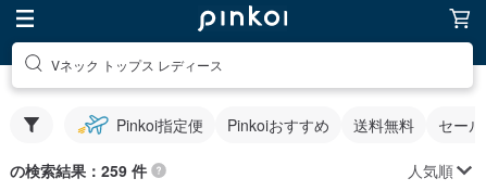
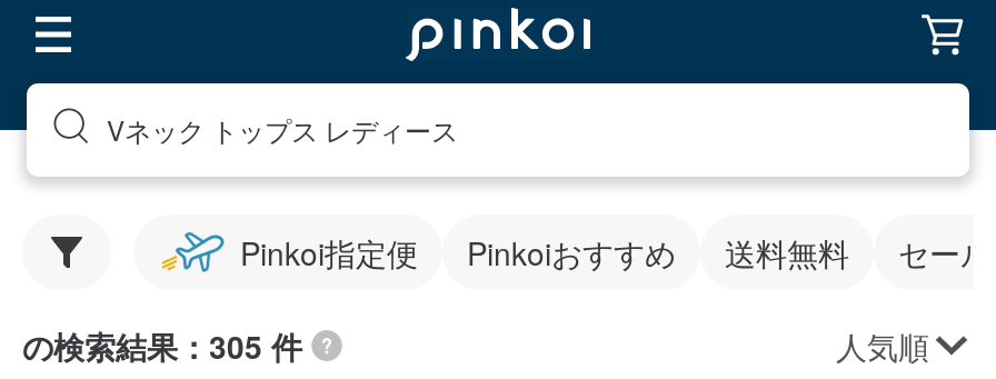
[10,160,147,181] の検索結果：259 件 -> [22,323,302,368] の検索結果：305 件

